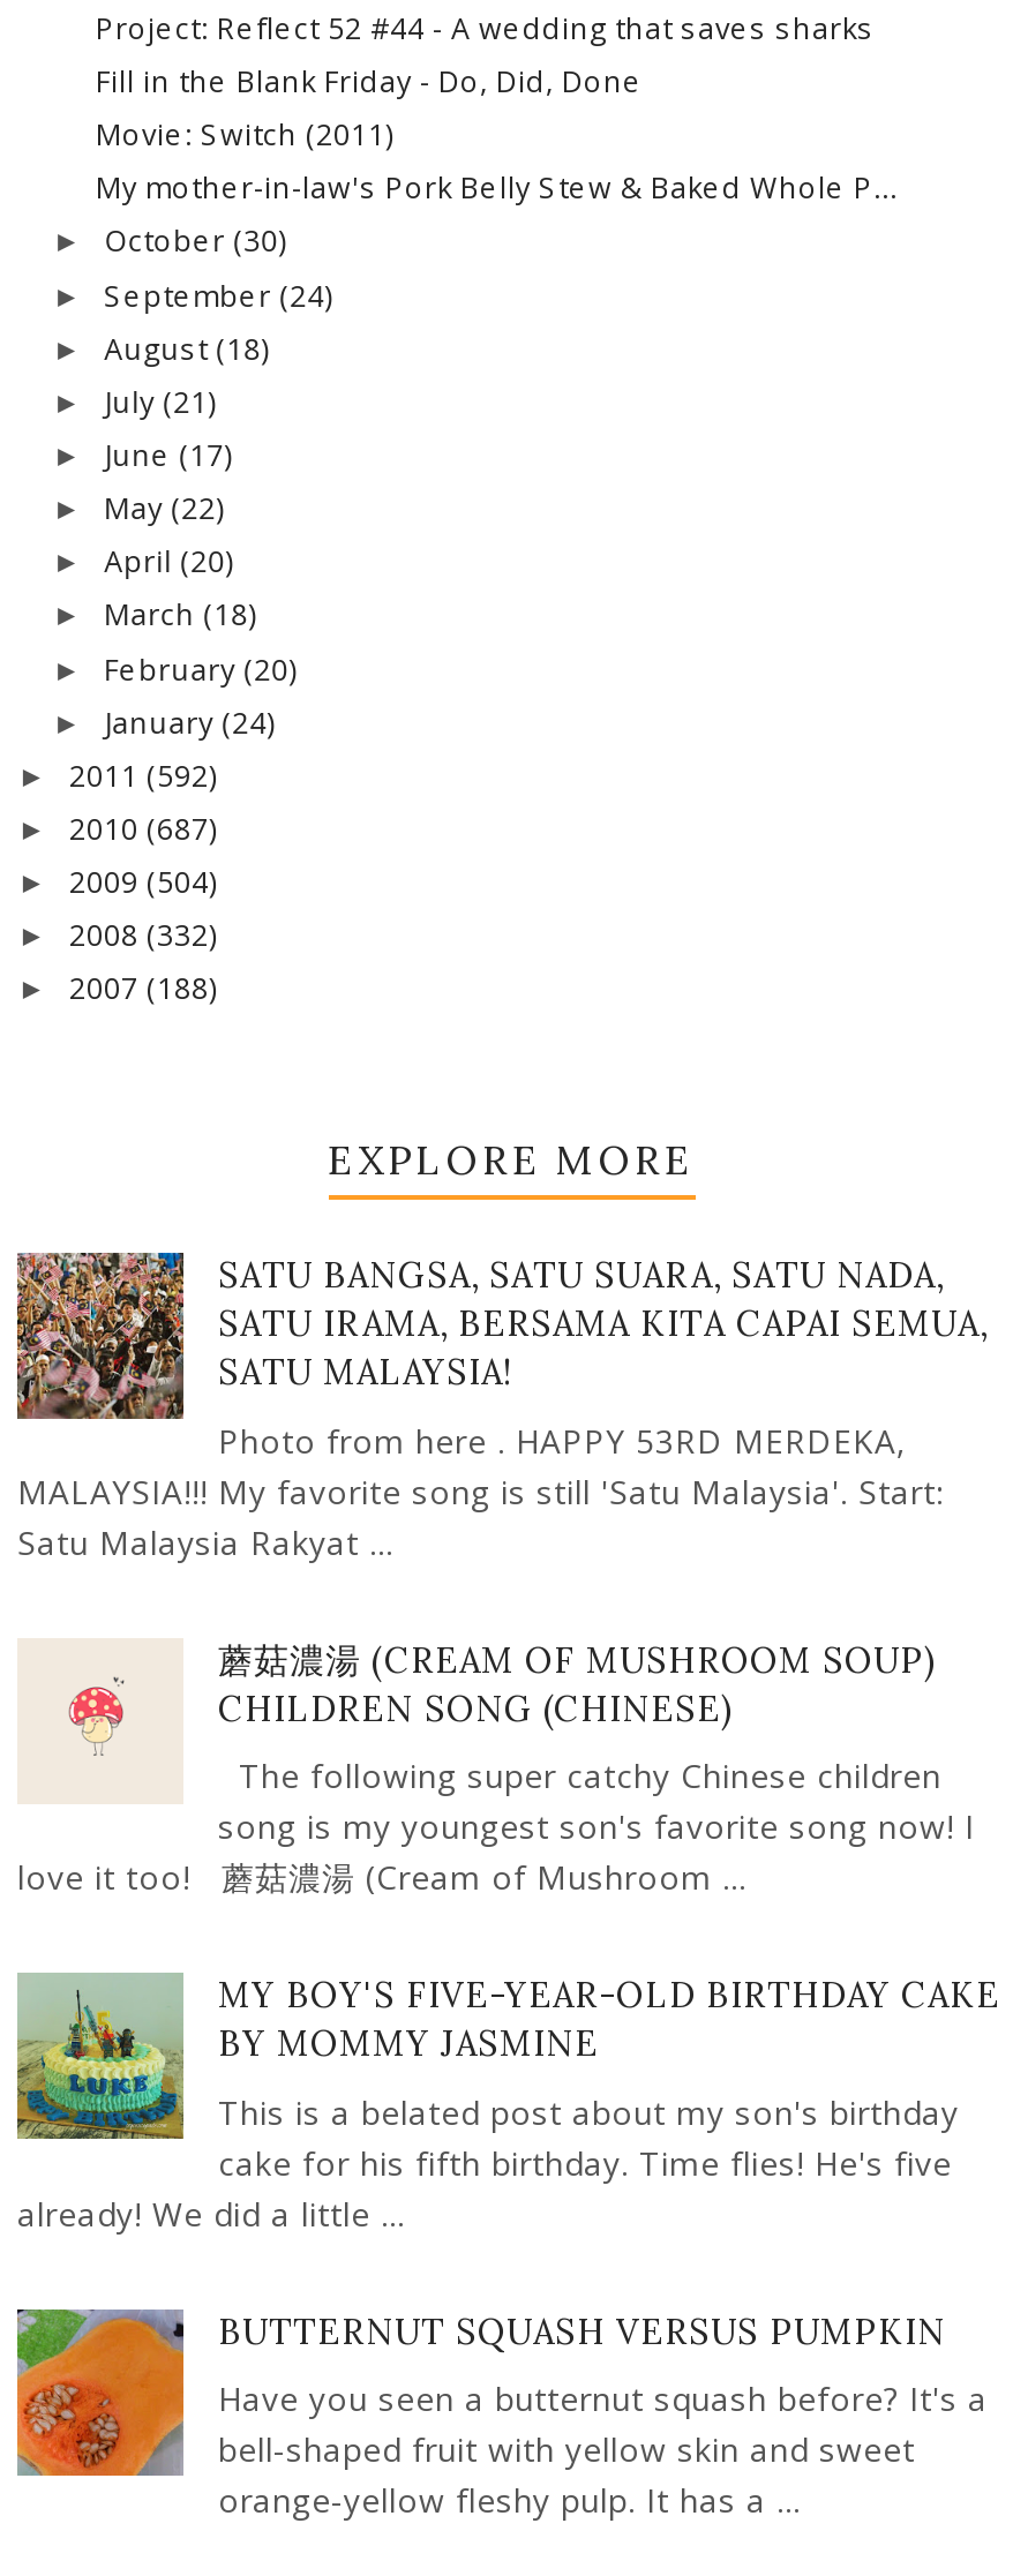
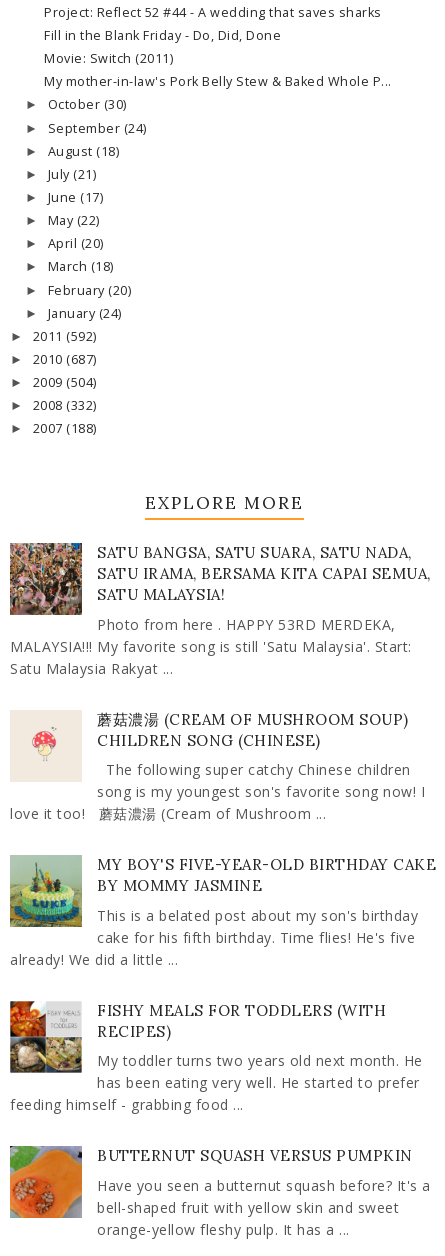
none -> [9,1000,422,1114] [image] | FISHY MEALS FOR TODDLERS (WITH | RECIPES) | My toddler turns two years old next month. He | has been eating very well. He started to prefer | feeding himself - grabbing food ...

